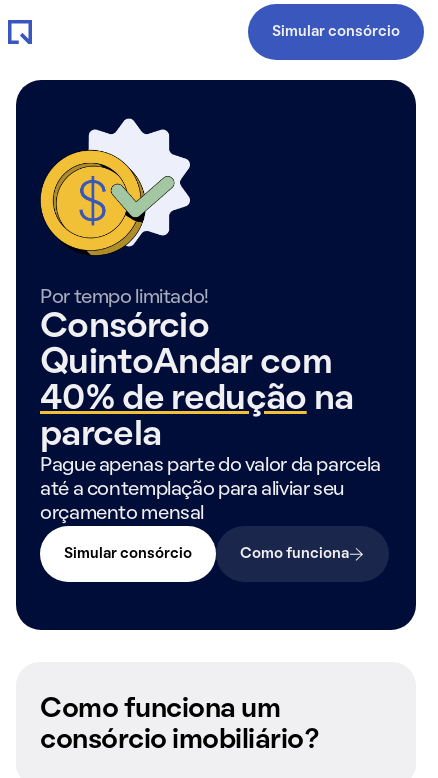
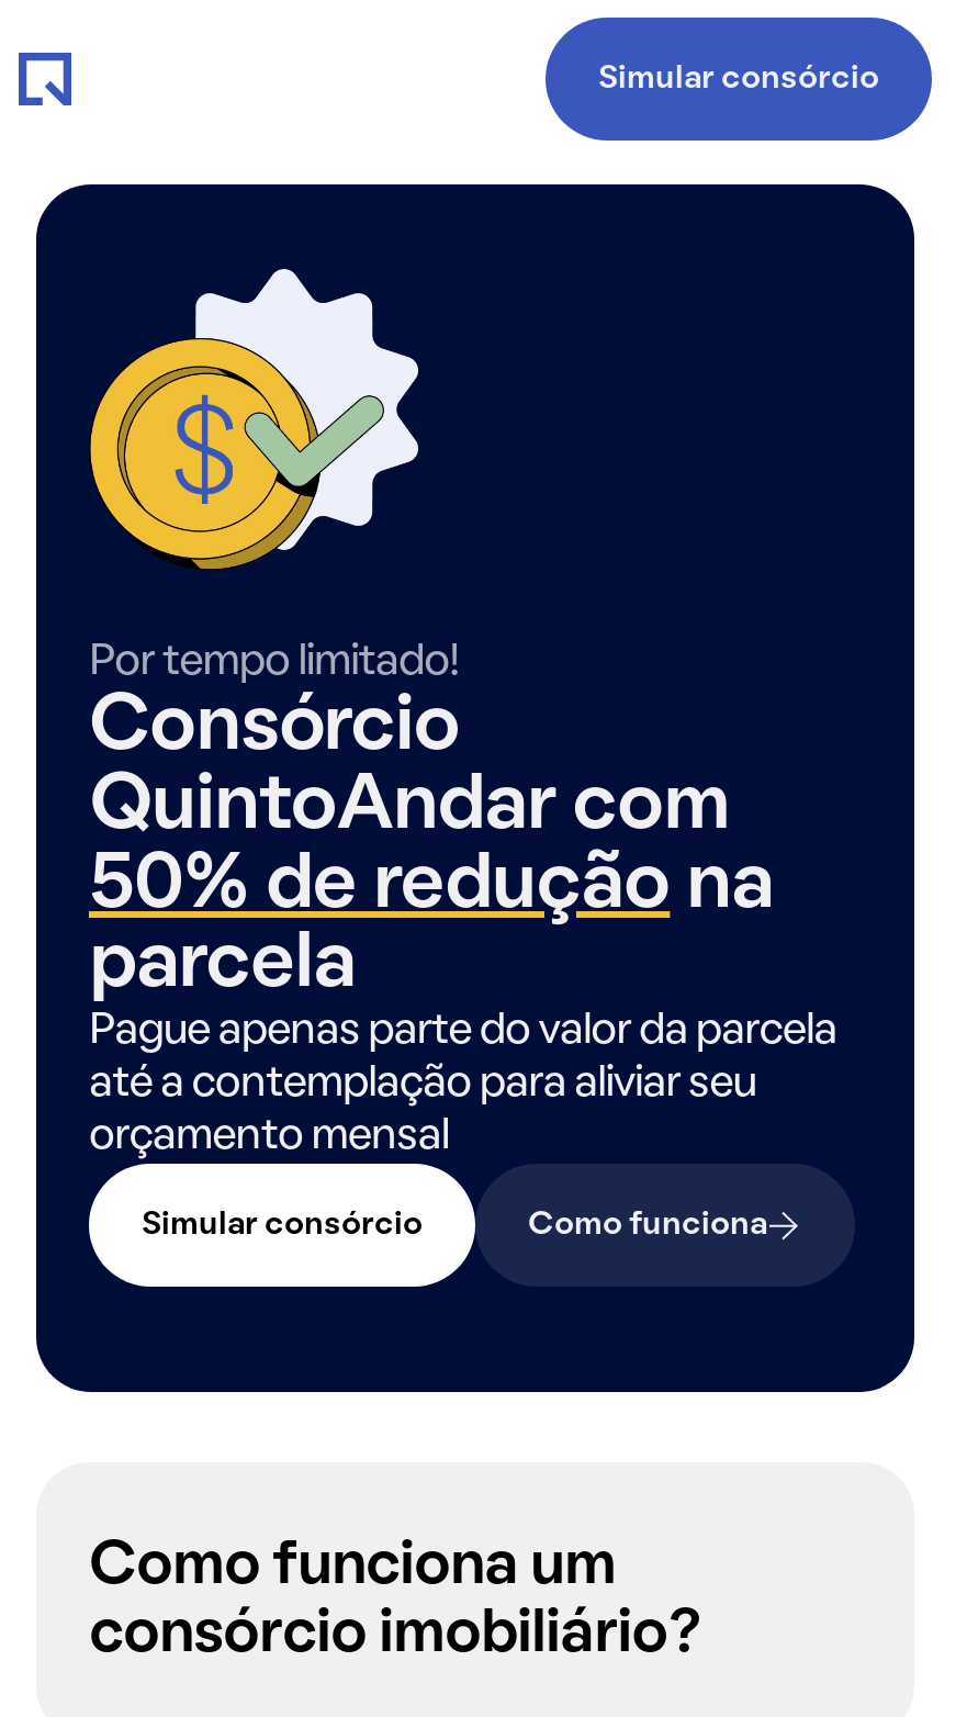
[40,384,354,416] 40% de redução na -> [89,852,773,922] 50% de redução na

